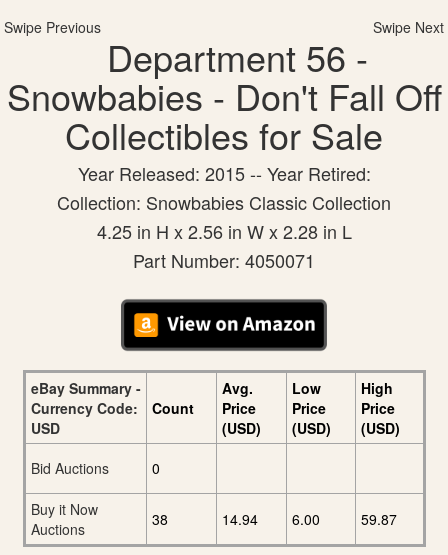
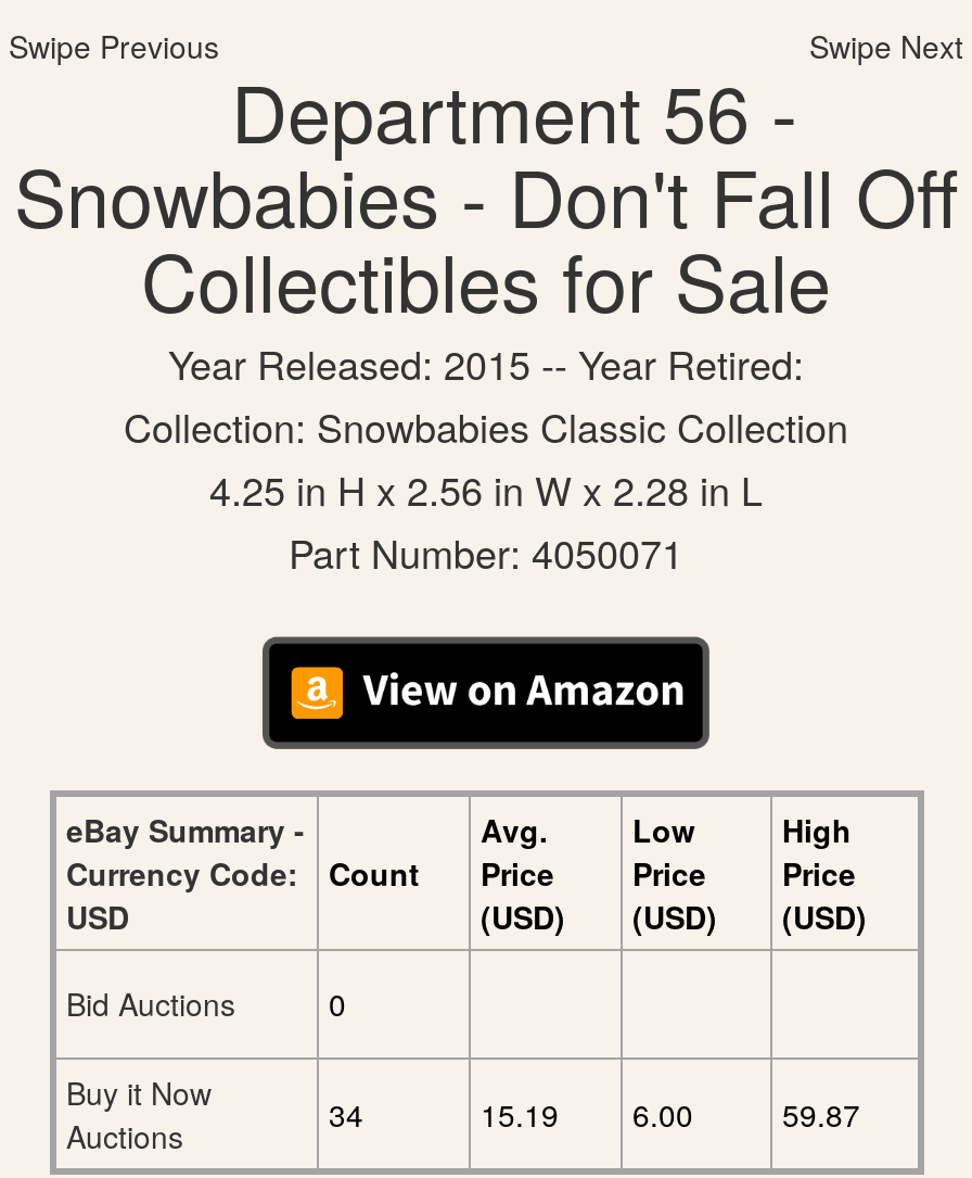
[151,509,167,529] 38 -> [329,1092,363,1135] 34
[221,509,319,529] 14.94 6.00 -> [481,1092,693,1135] 15.19 6.00

